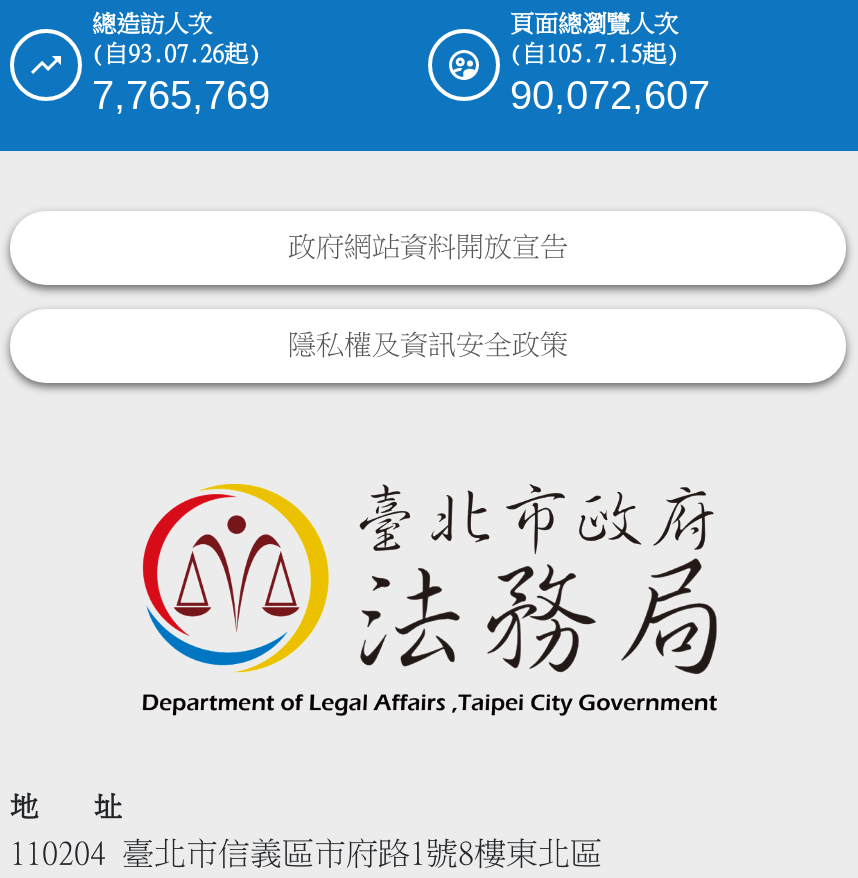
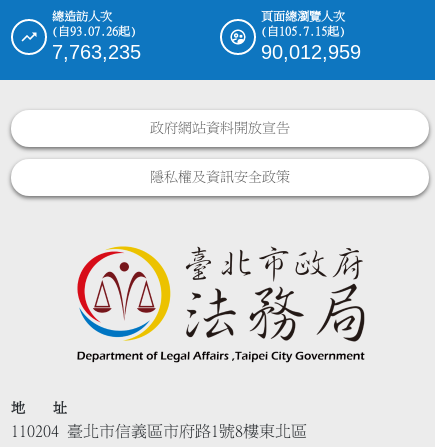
[92,73,270,117] 7,765,769 -> [52,41,141,63] 7,763,235
[510,73,710,117] 90,072,607 -> [261,41,361,63] 90,012,959

